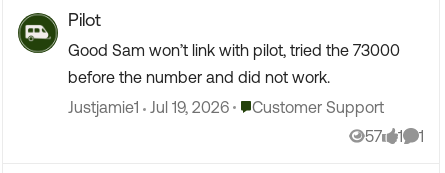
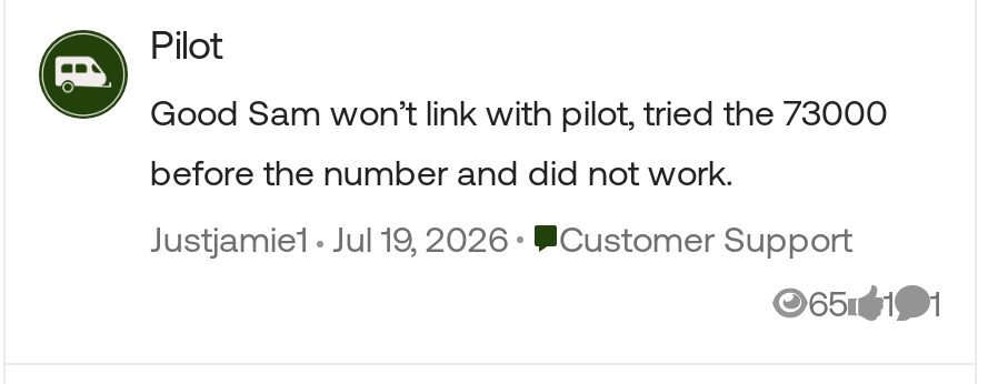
[365,127,382,145] 57 -> [808,284,848,324] 65

